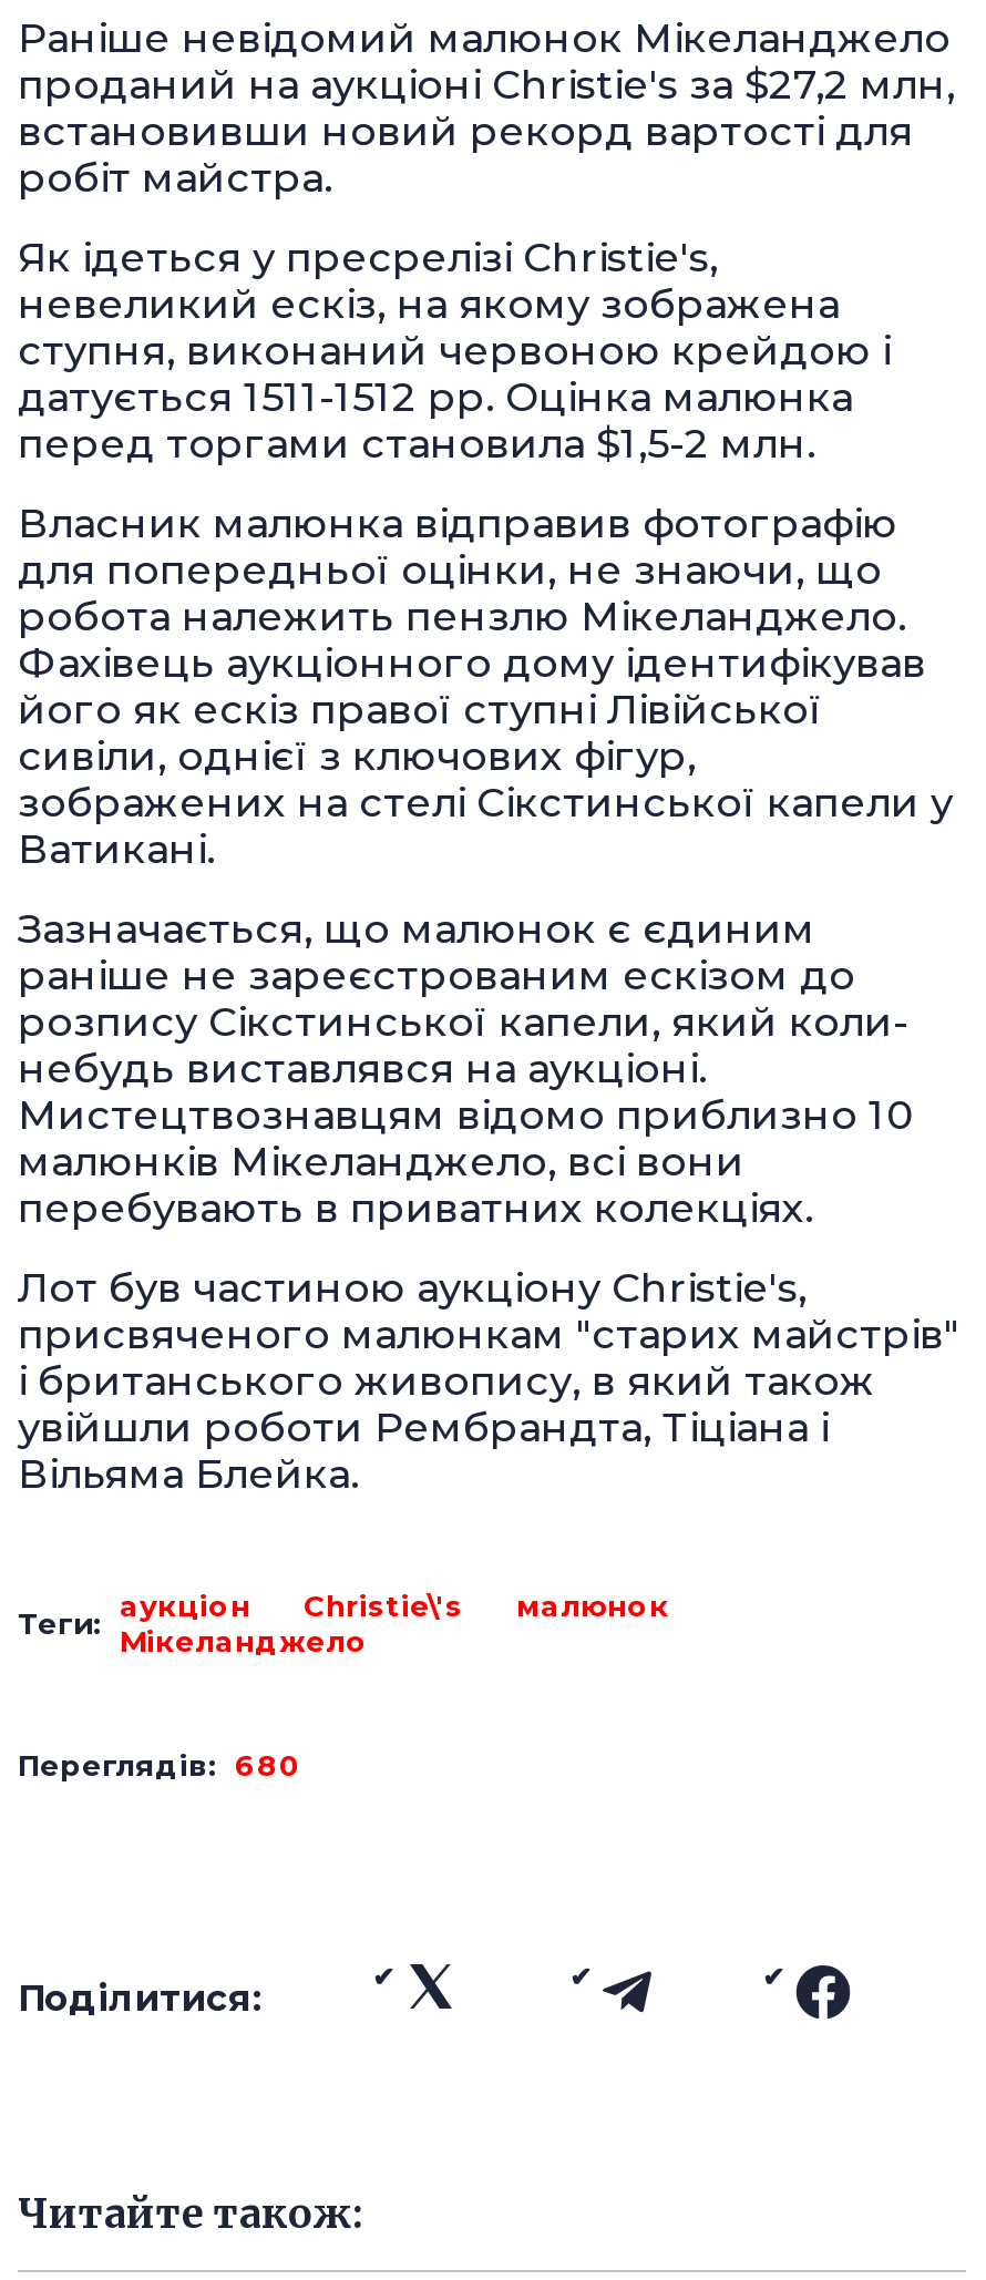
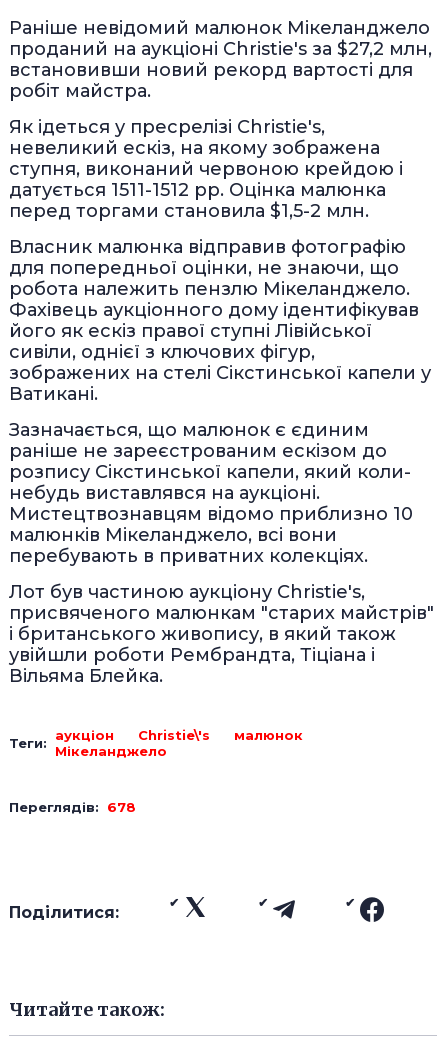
[18,1746,301,1781] Переглядів: 680 -> [9,798,136,814] Переглядів: 678

